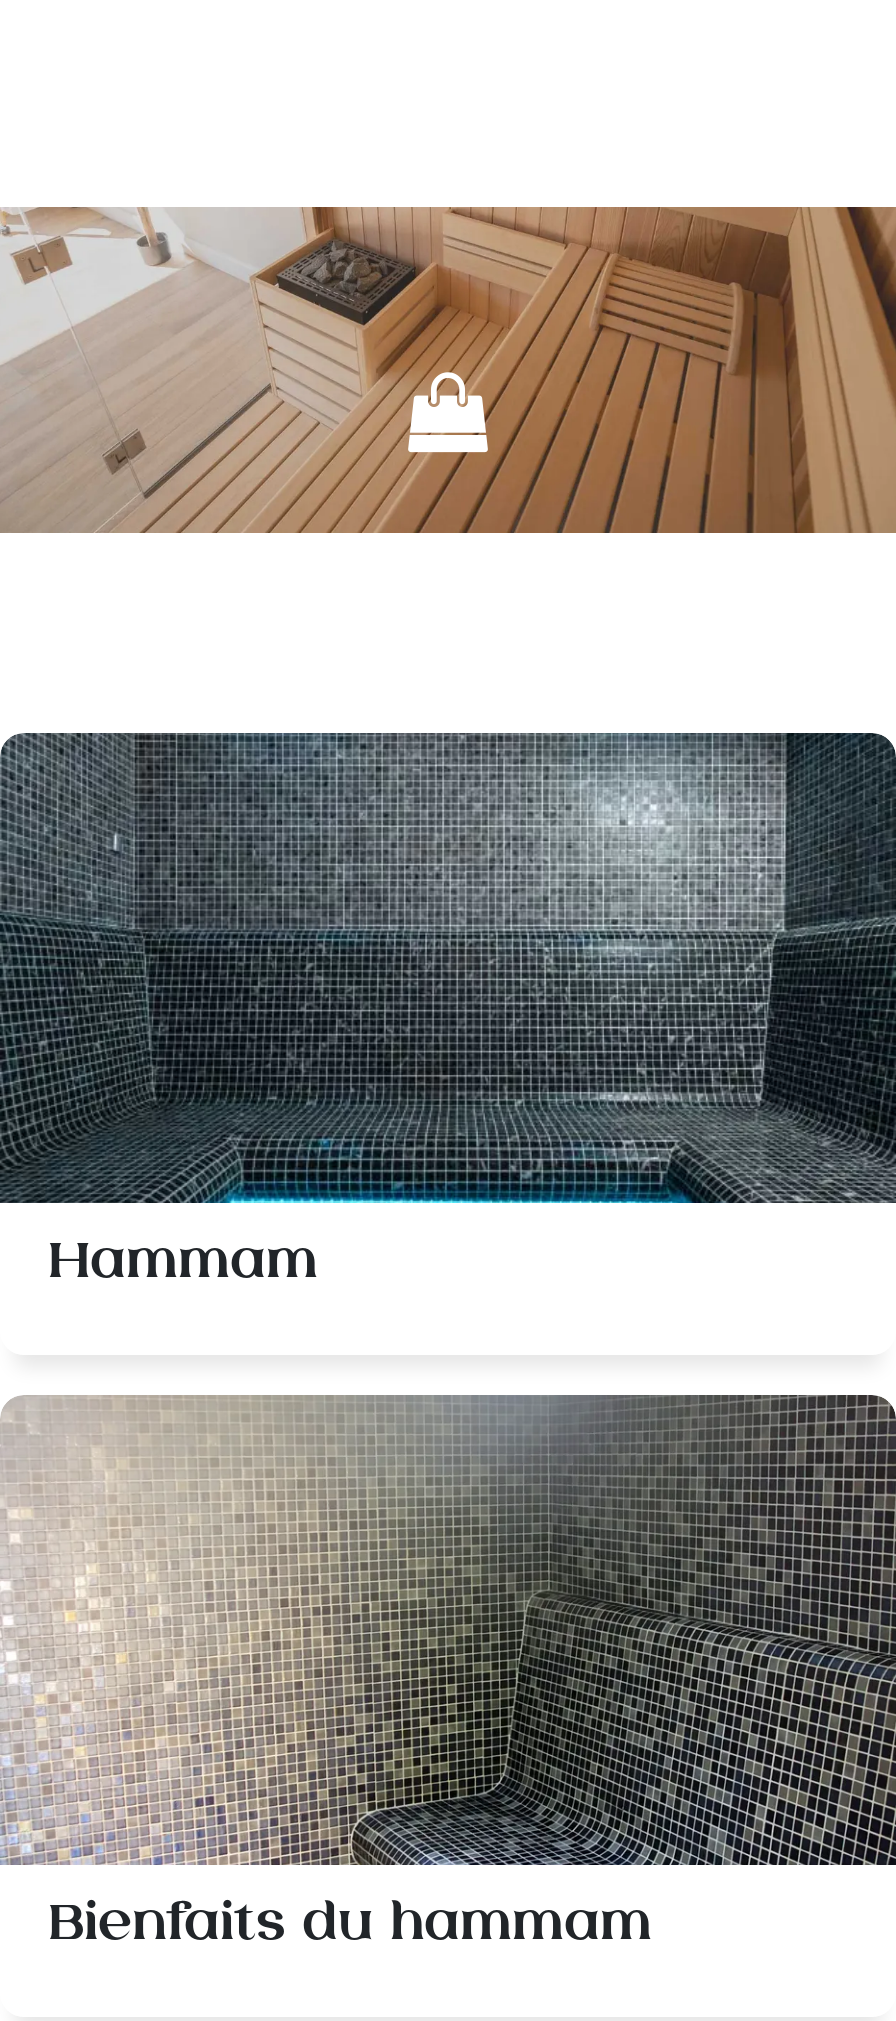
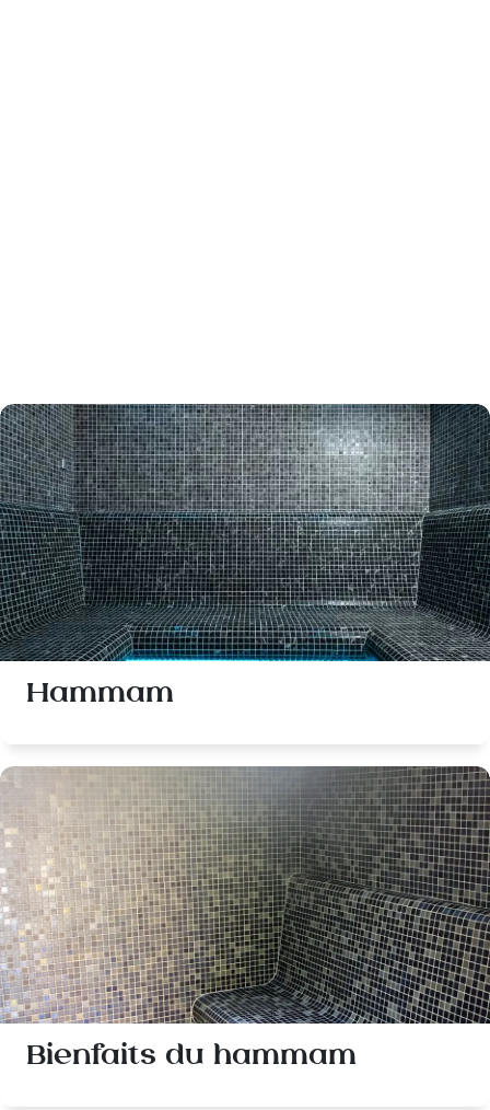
[6,204,890,536] [image] -> none

